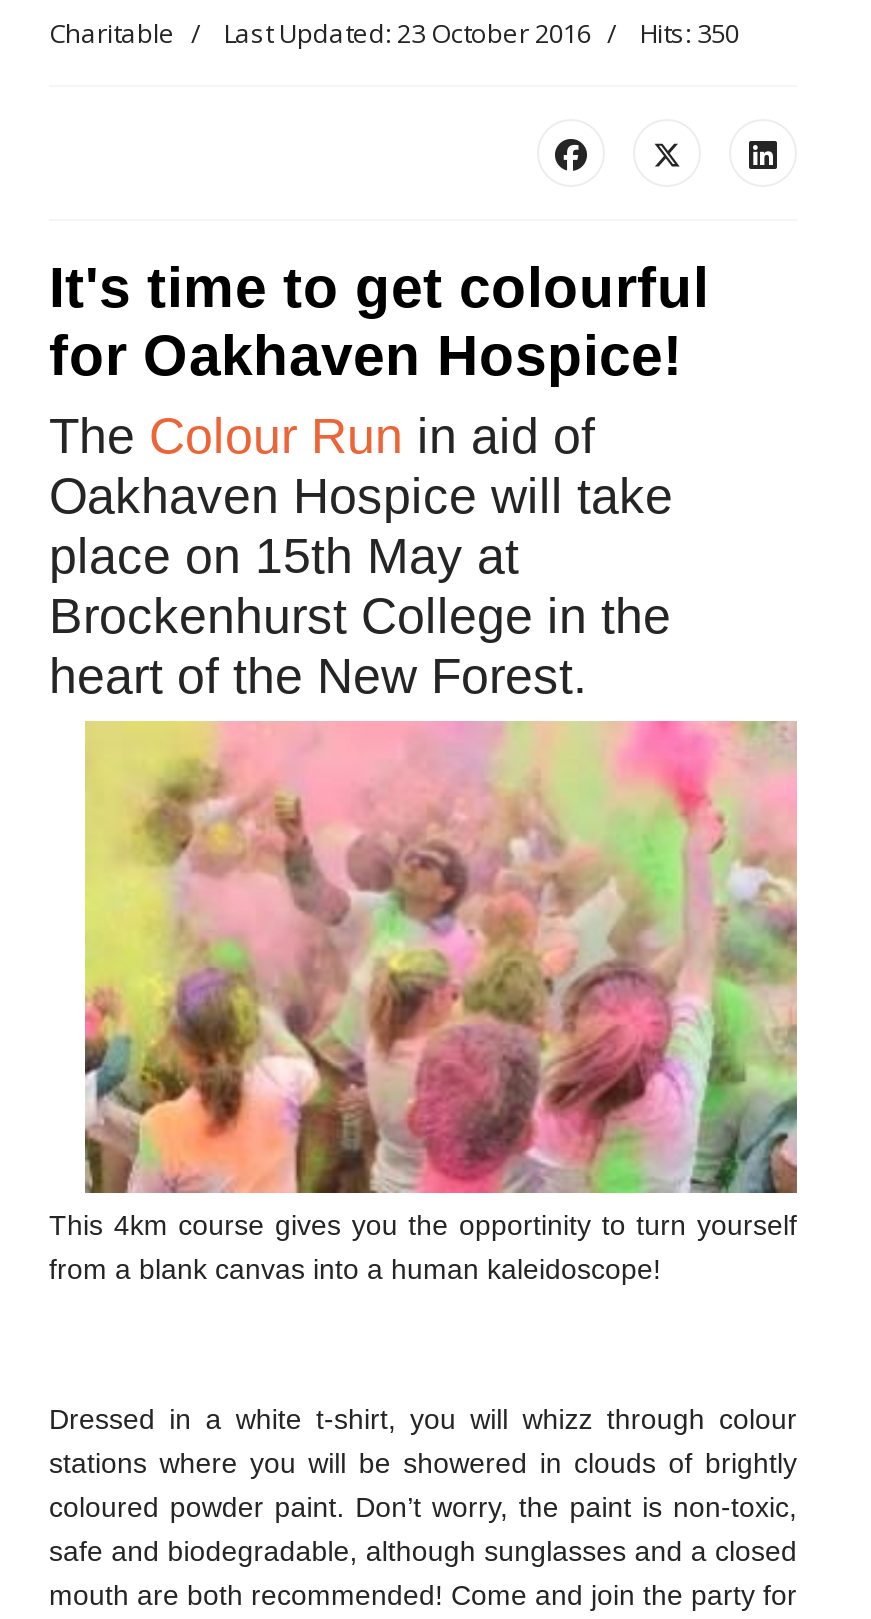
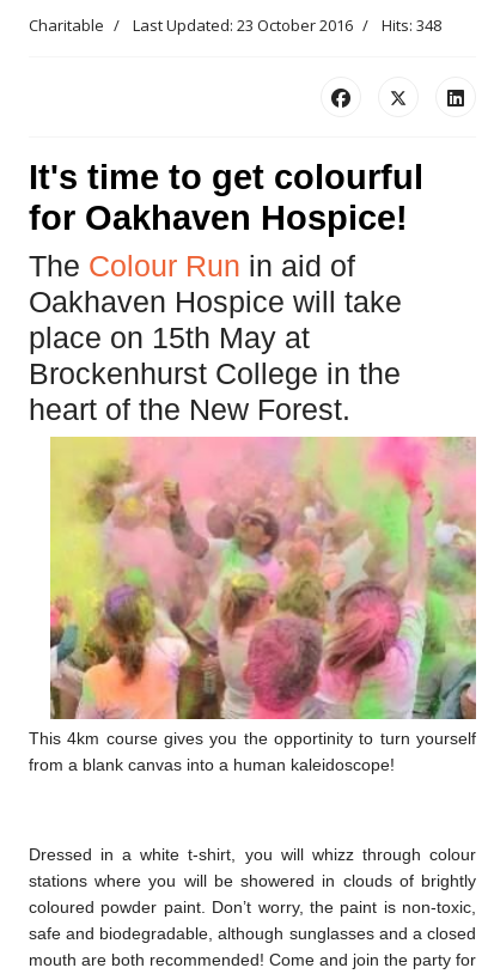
[49,15,739,51] Charitable Last Updated: 23 October 2016 Hits: 350 -> [29,14,441,36] Charitable Last Updated: 23 October 2016 Hits: 348

